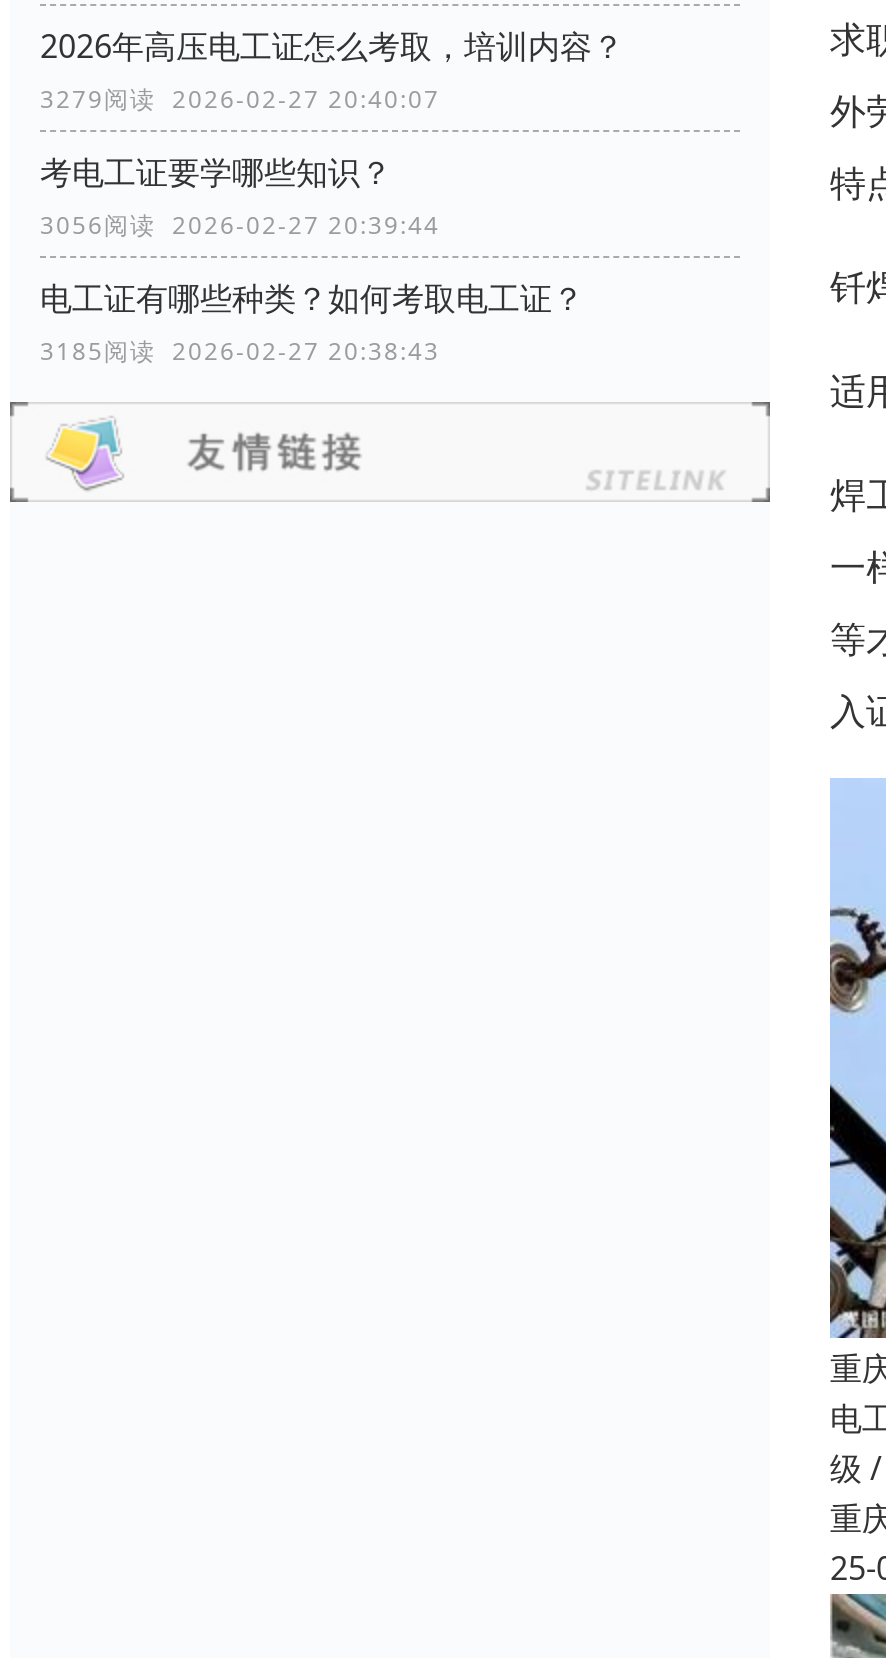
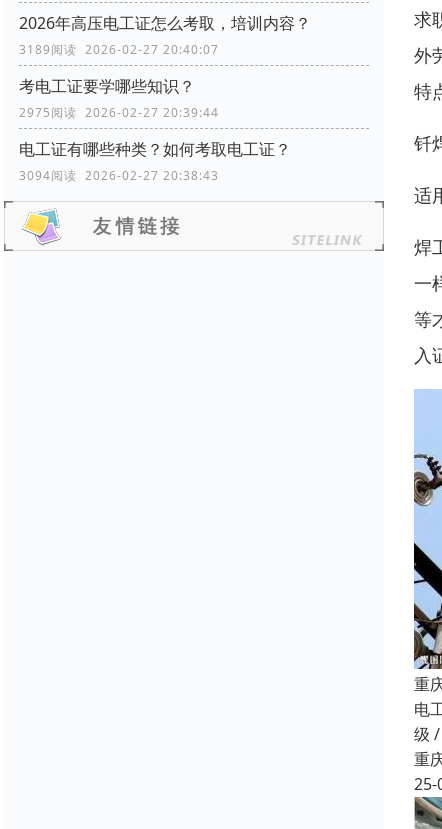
[40,82,440,116] 3279阅读 2026-02-27 20:40:07 -> [19,41,219,58] 3189阅读 2026-02-27 20:40:07
[40,208,440,242] 3056阅读 2026-02-27 20:39:44 -> [19,104,219,121] 2975阅读 2026-02-27 20:39:44
[40,334,440,368] 3185阅读 2026-02-27 20:38:43 -> [19,167,219,184] 3094阅读 2026-02-27 20:38:43

